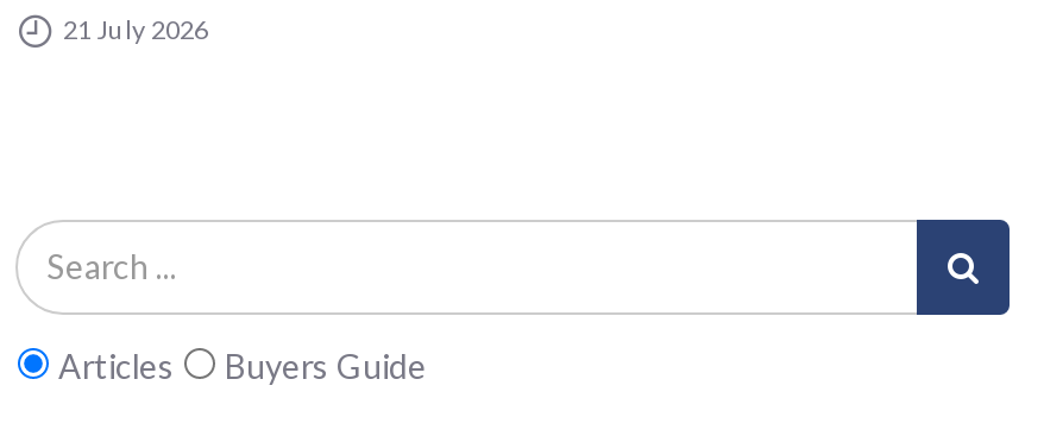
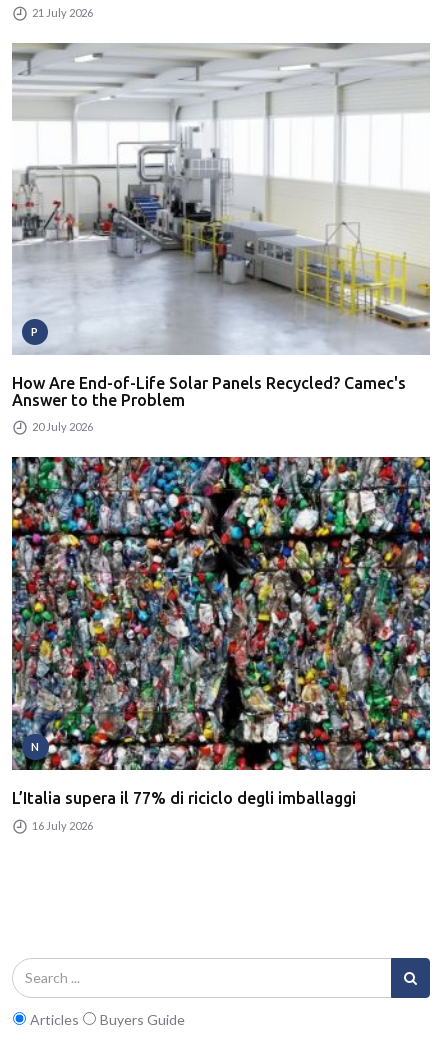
none -> [11,42,431,433] [image] | P | How Are End-of-Life Solar Panels Recycled? Camec's | Answer to the Problem | 20 July 2026
none -> [11,456,431,831] [image] | N | L’Italia supera il 77% di riciclo degli imballaggi | 16 July 2026

